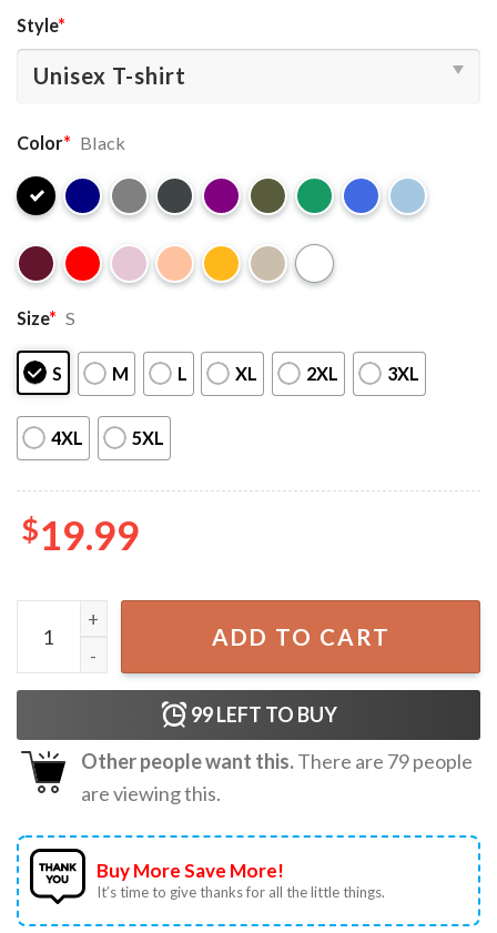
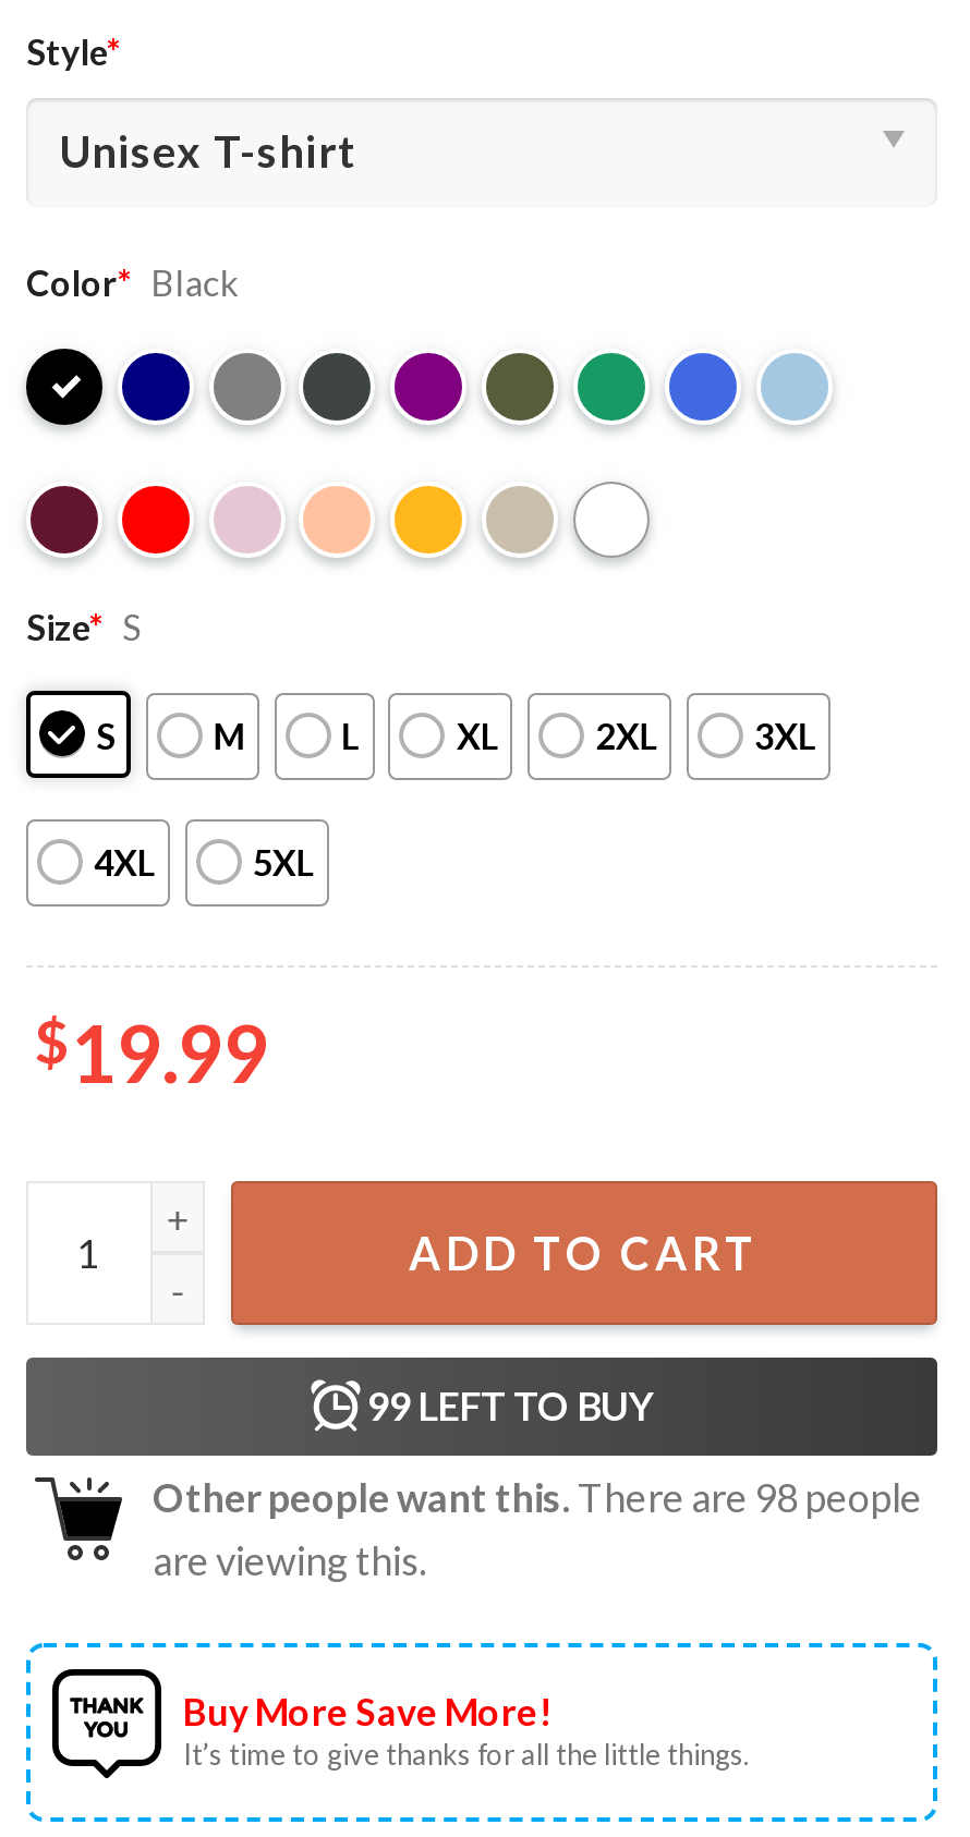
[81,749,473,773] Other people want this. There are 79 people -> [153,1472,922,1520] Other people want this. There are 98 people

